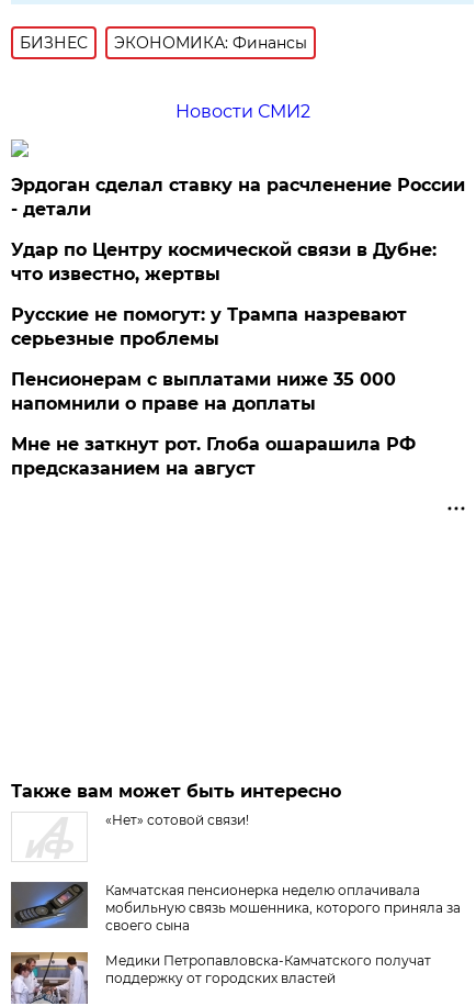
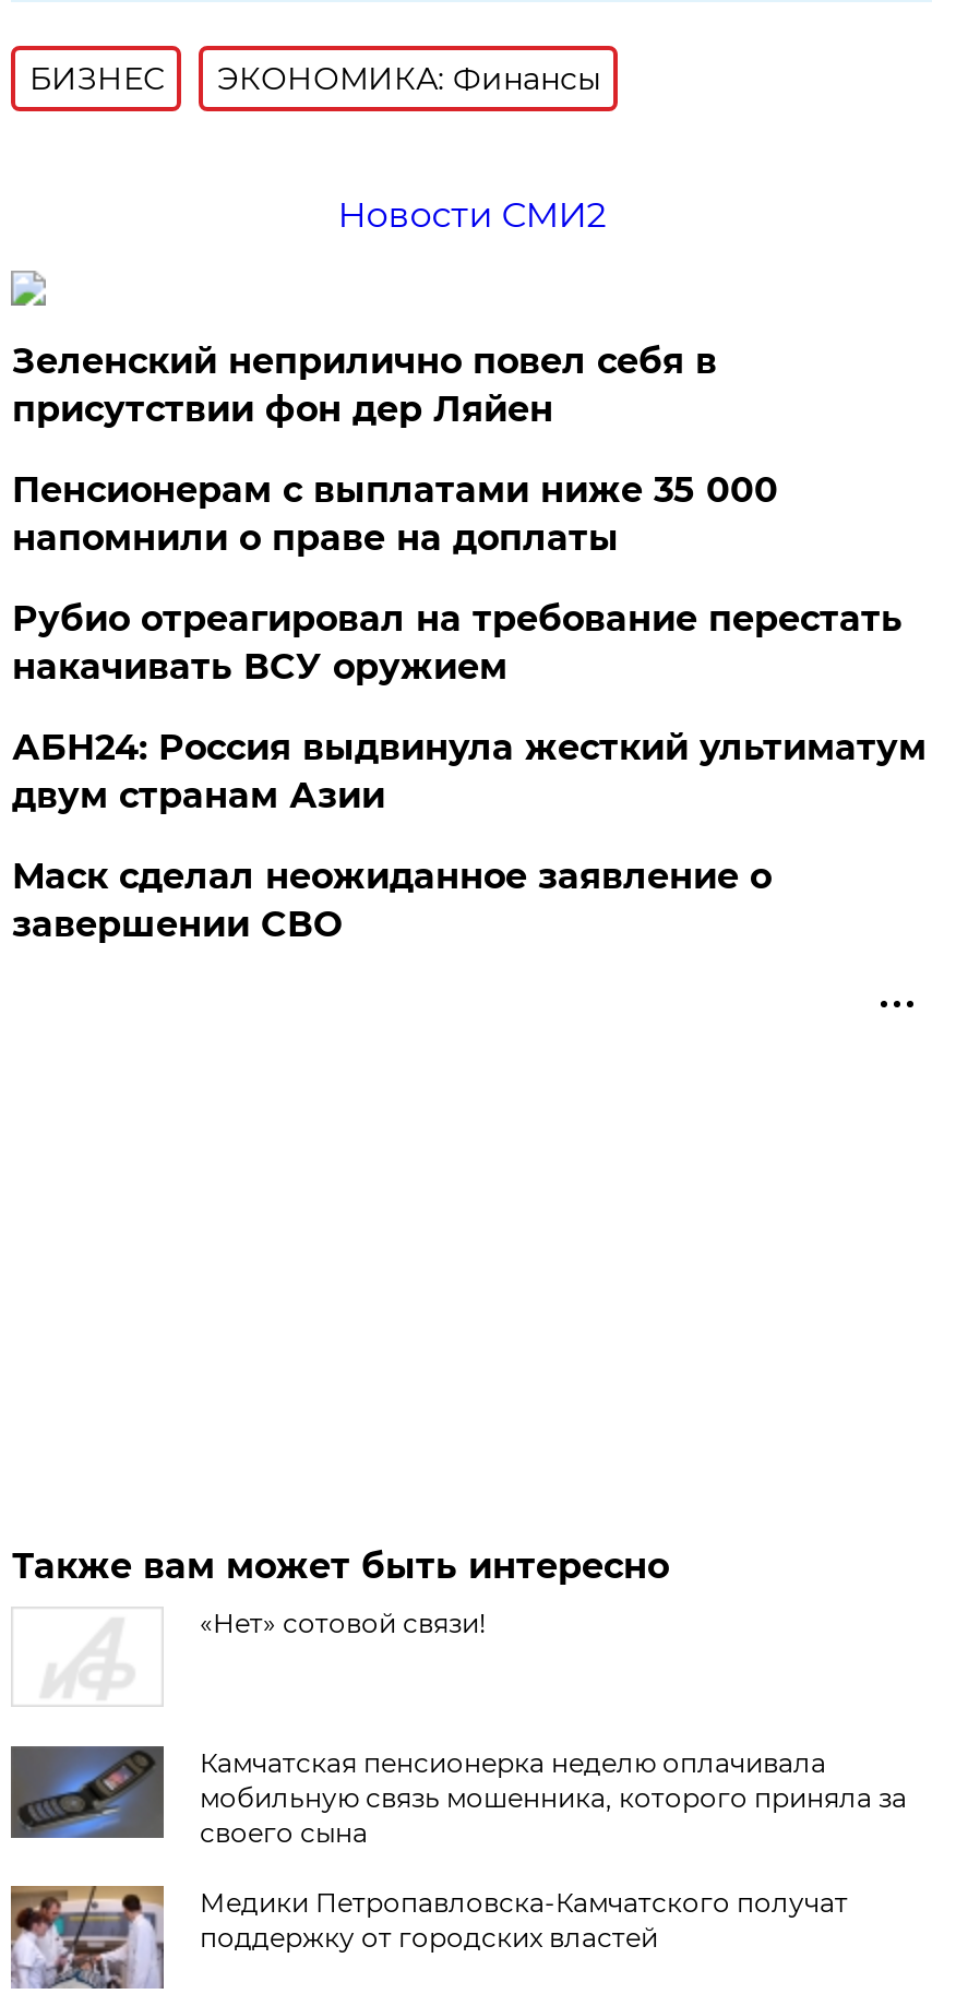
[11,175,465,349] Эрдоган сделал ставку на расчленение России | - детали | Удар по Центру космической связи в Дубне: | что известно, жертвы | Русские не помогут: у Трампа назревают | серьезные проблемы -> [12,341,717,430] Зеленский неприлично повел cебя в | присутствии фон дер Ляйен
moved [11,369,396,414] -> [12,470,778,559]: Пенсионерам с выплатами ниже 35 000 | напомнили о праве на доплаты
[11,434,416,479] Мне не заткнут рот. Глоба ошарашила РФ | предсказанием на август -> [12,598,926,945] Рубио отреагировал на требование перестать | накачивать ВСУ оружием | АБН24: Россия выдвинула жесткий ультиматум | двум странам Азии | Маск сделал неожиданное заявление о | завершении СВО

